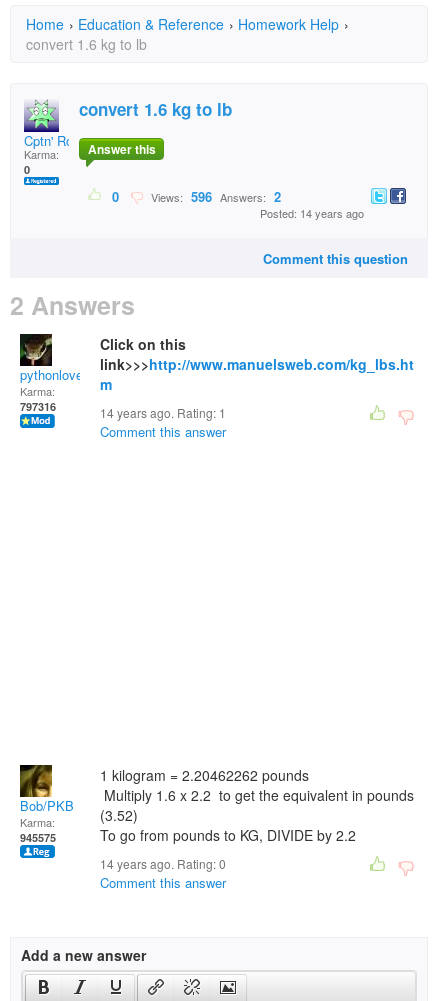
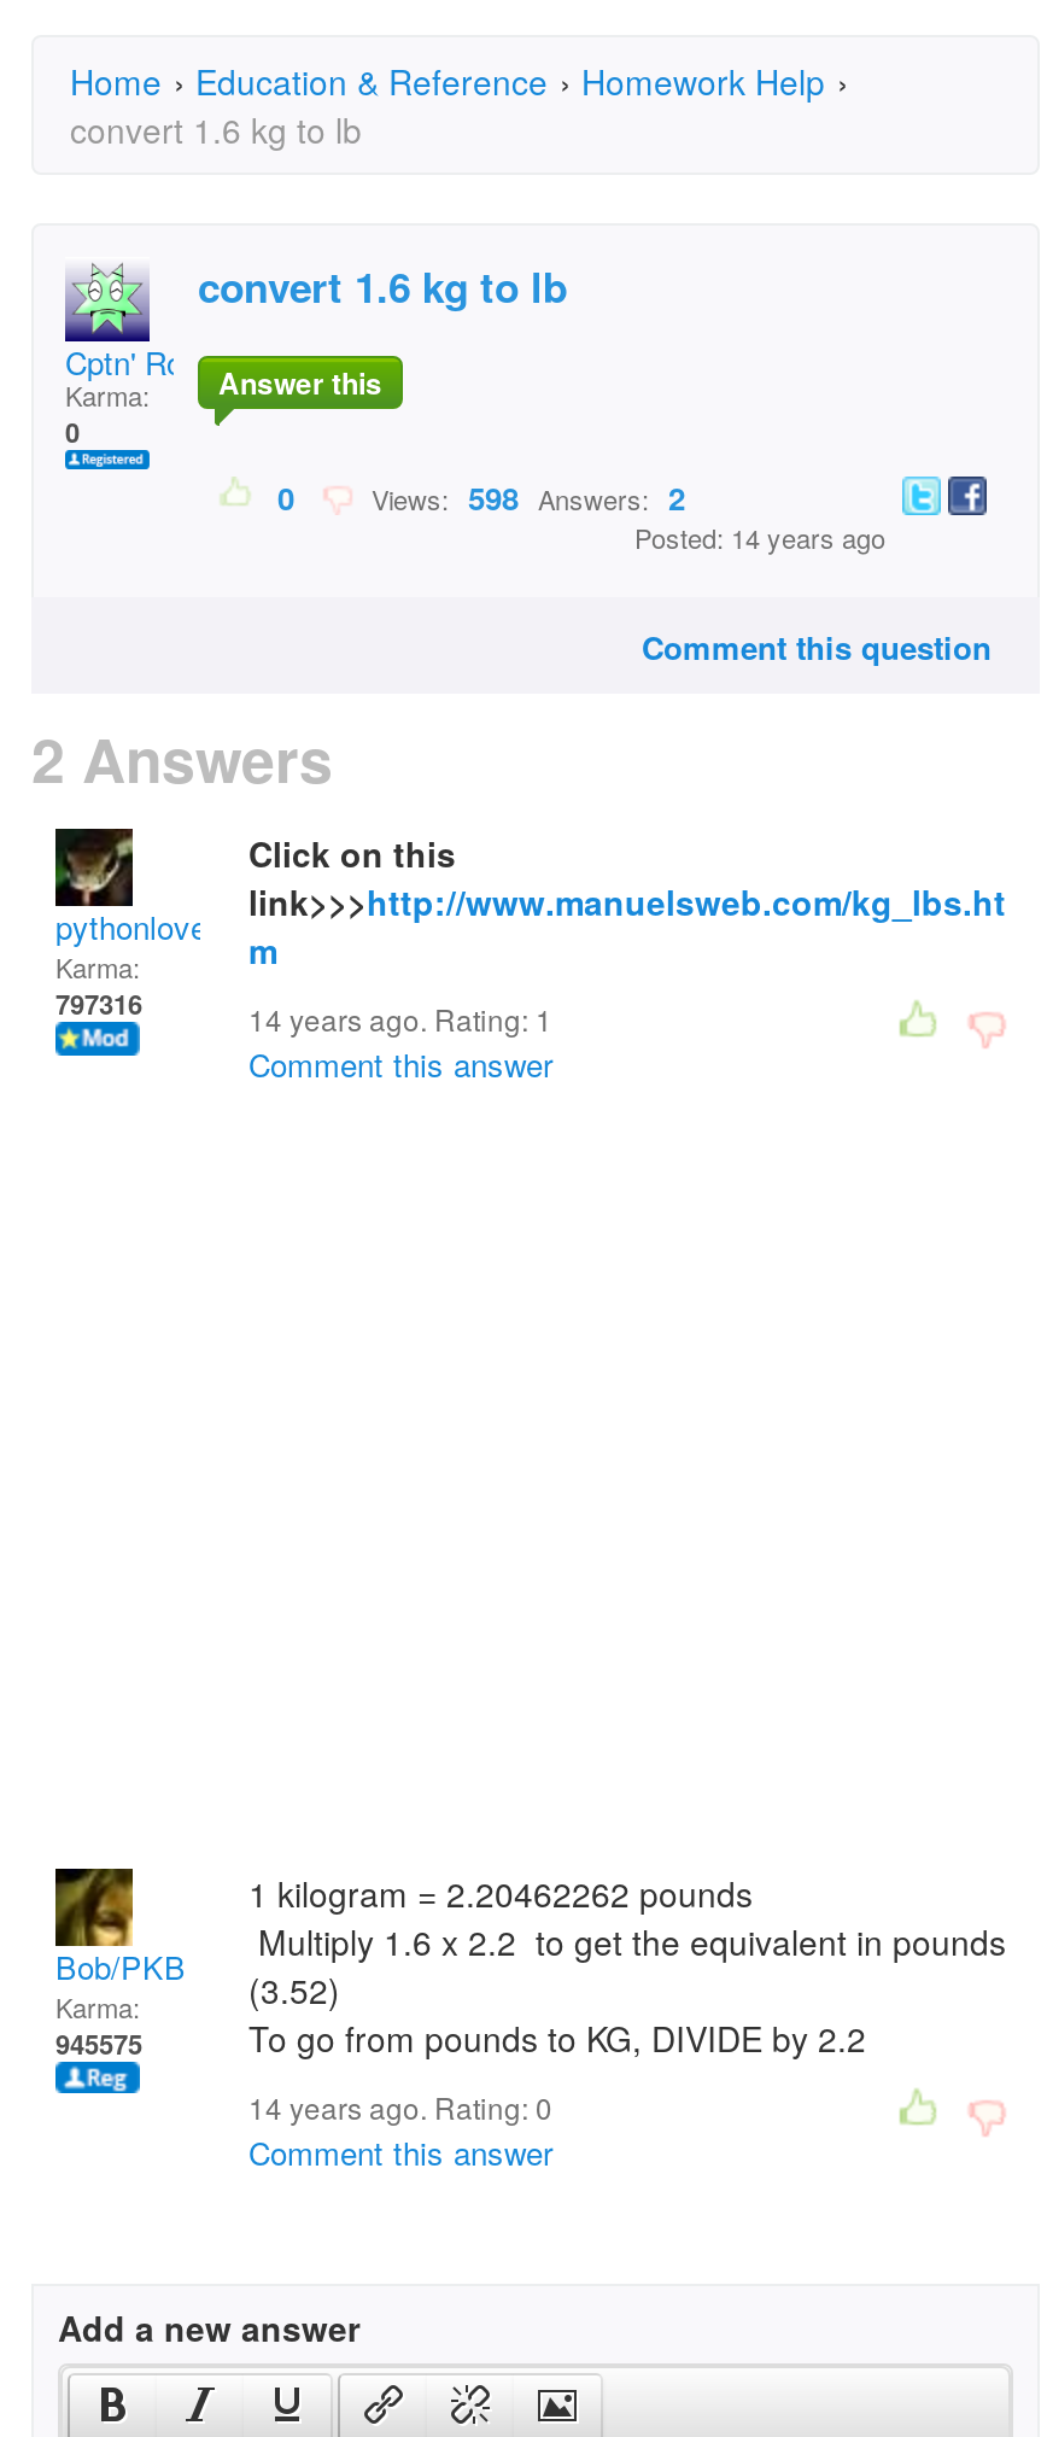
[145,187,281,206] Views: 596 Answers: 2 -> [357,474,685,520] Views: 598 Answers: 2

